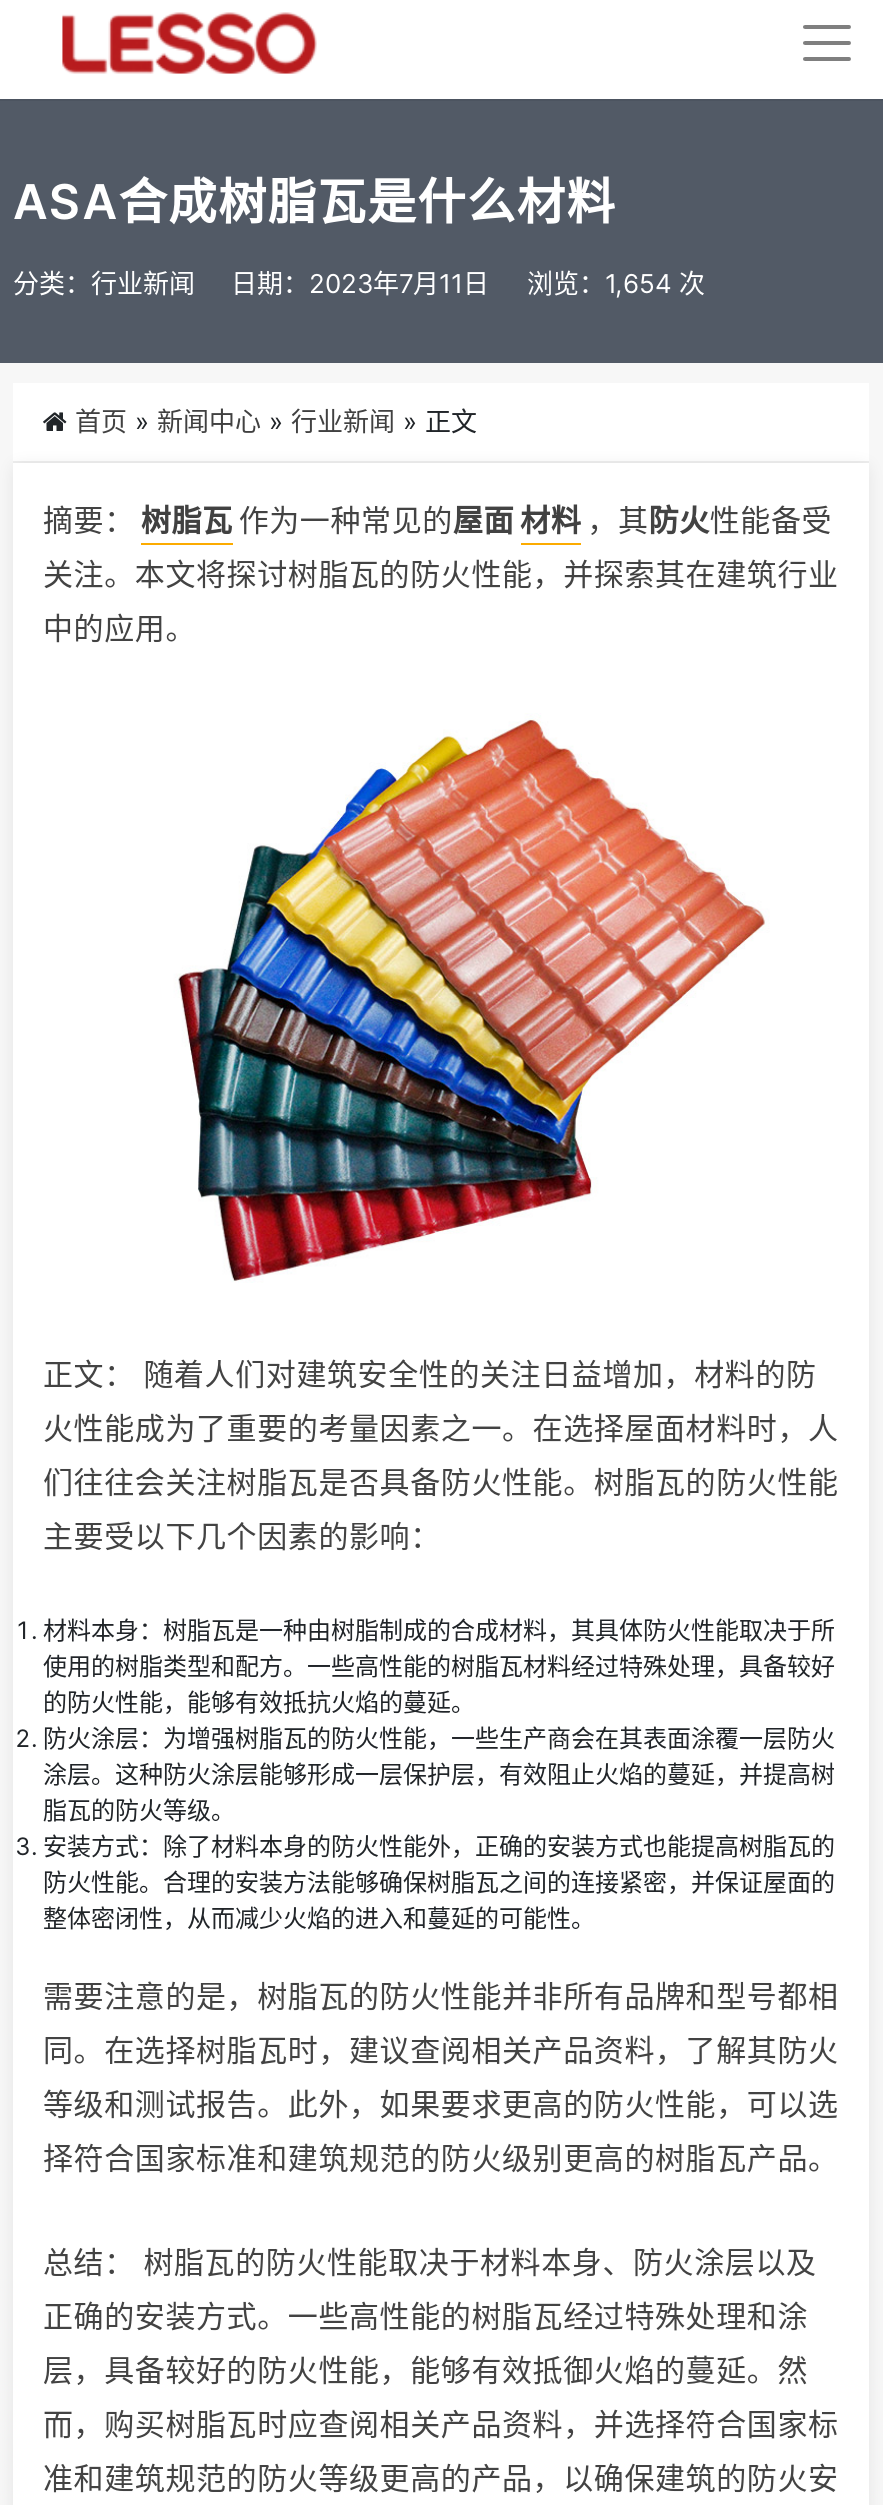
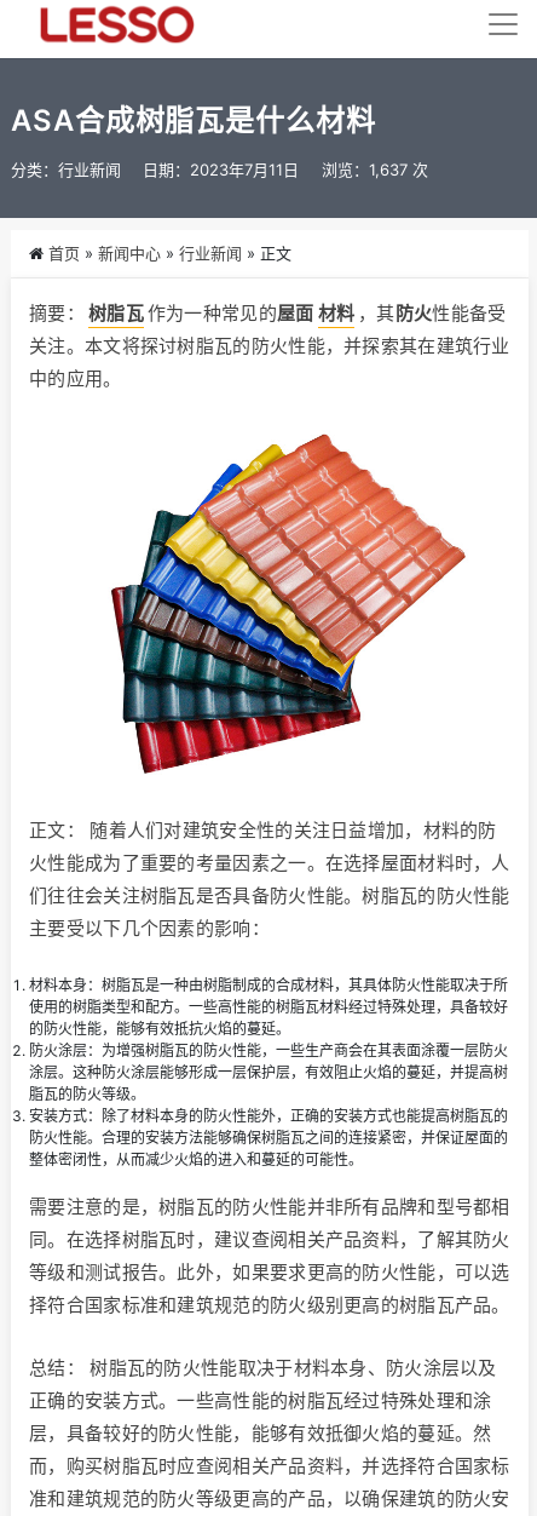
[13,266,705,298] 分类：行业新闻 日期：2023年7月11日 浏览：1,654 次 -> [11,159,428,179] 分类：行业新闻 日期：2023年7月11日 浏览：1,637 次

